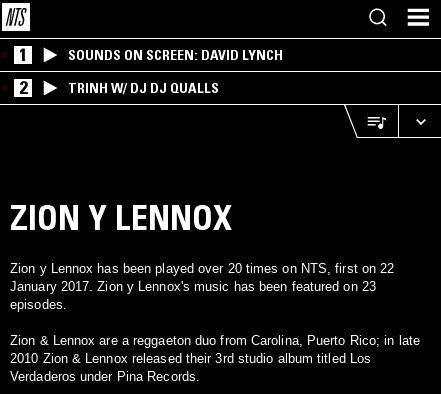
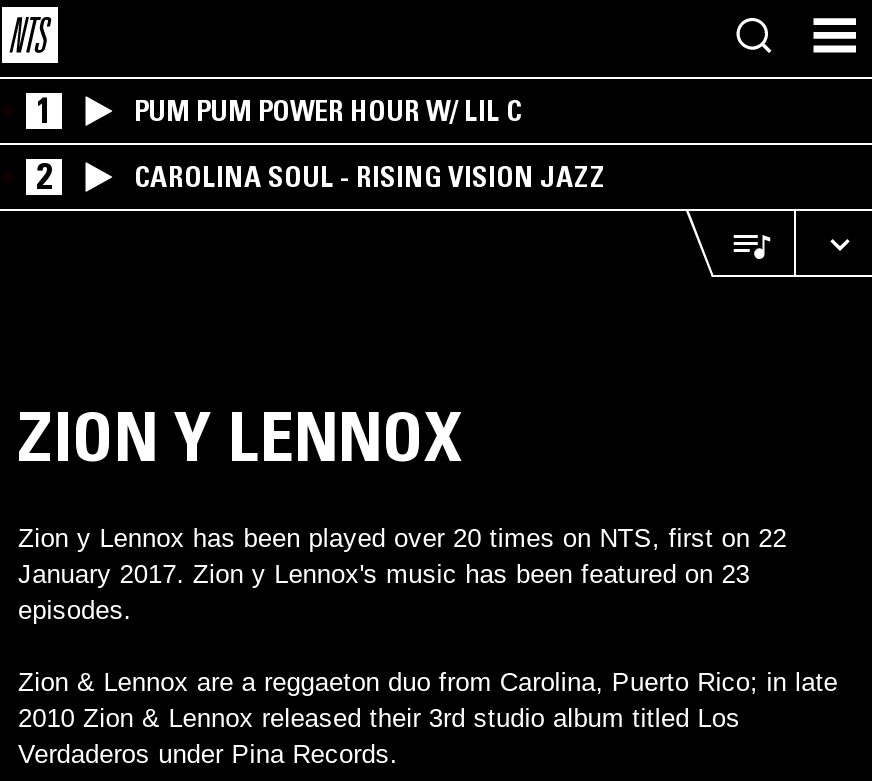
[68,46,283,64] SOUNDS ON SCREEN: DAVID LYNCH -> [134,93,522,129] PUM PUM POWER HOUR W/ LIL C
[68,79,219,97] TRINH W/ DJ DJ QUALLS -> [134,159,606,195] CAROLINA SOUL - RISING VISION JAZZ

